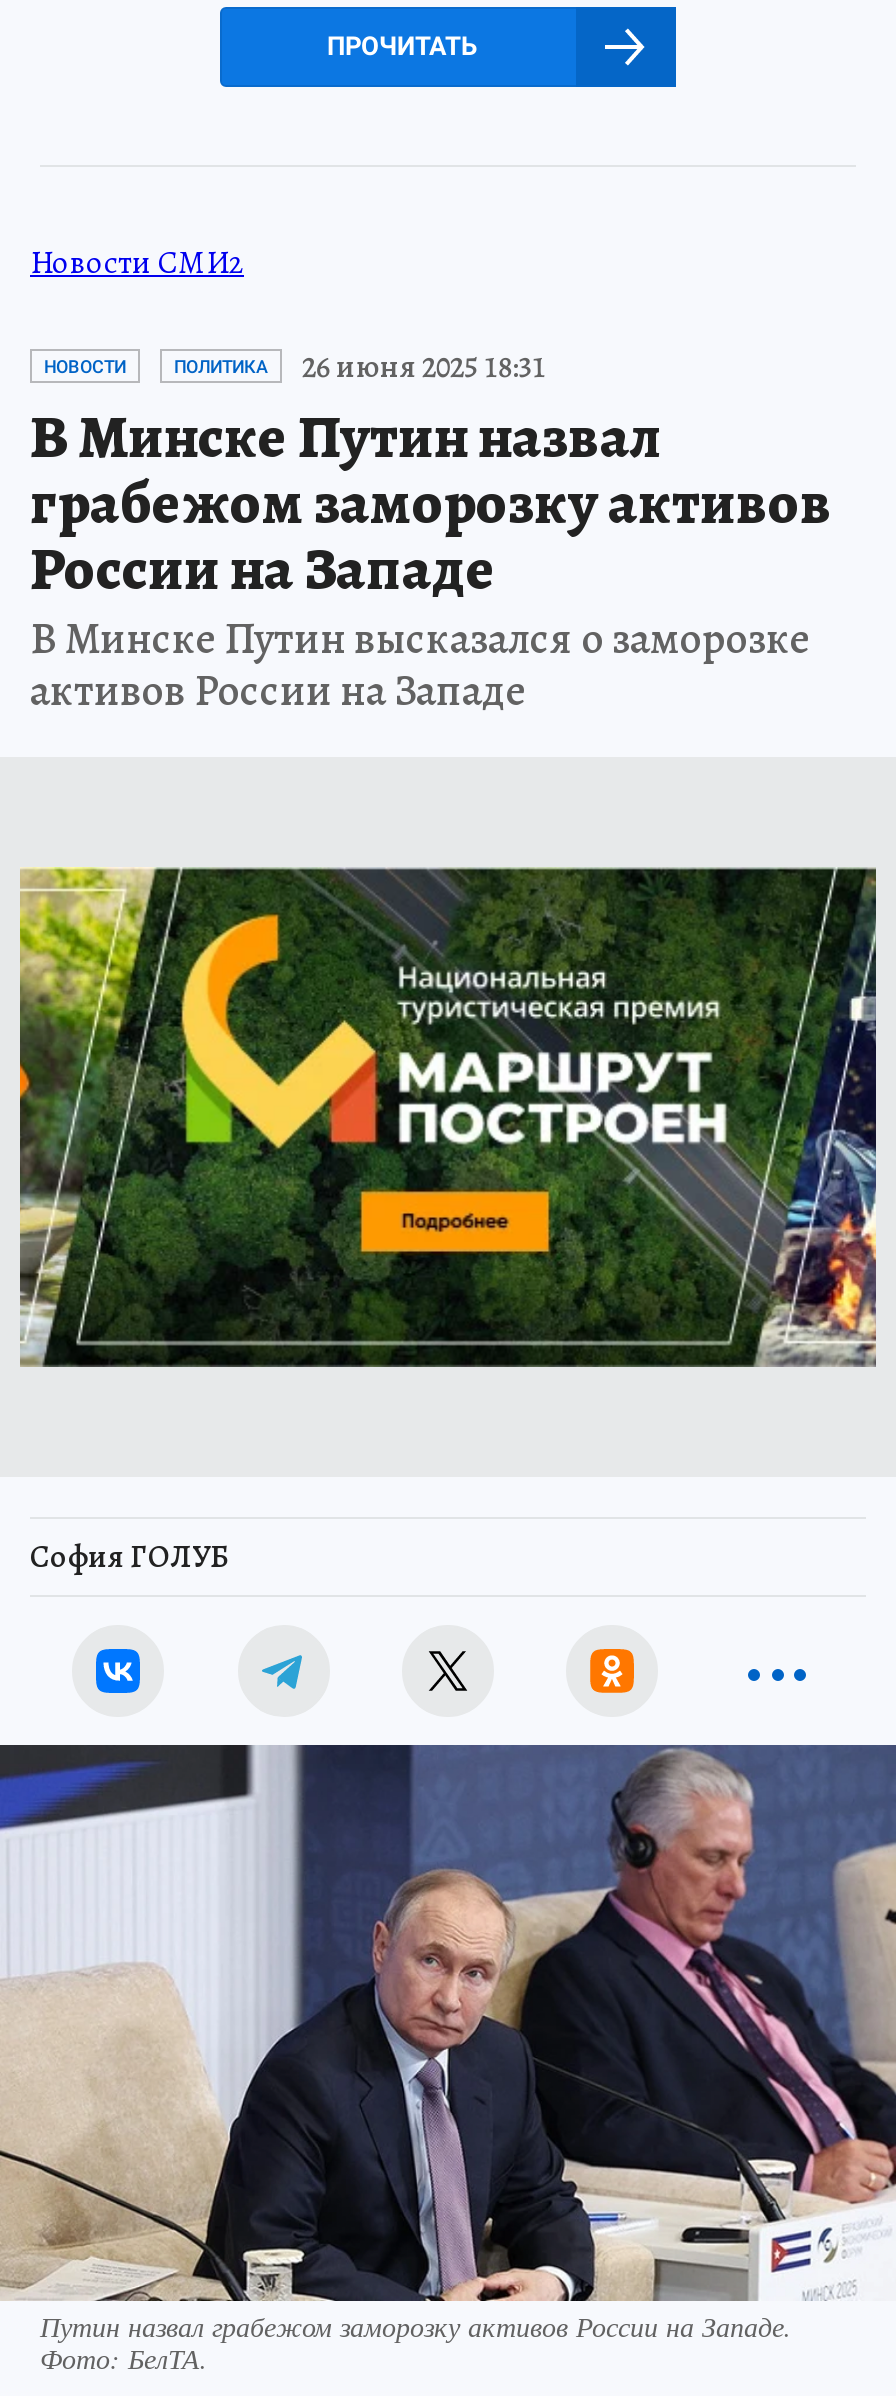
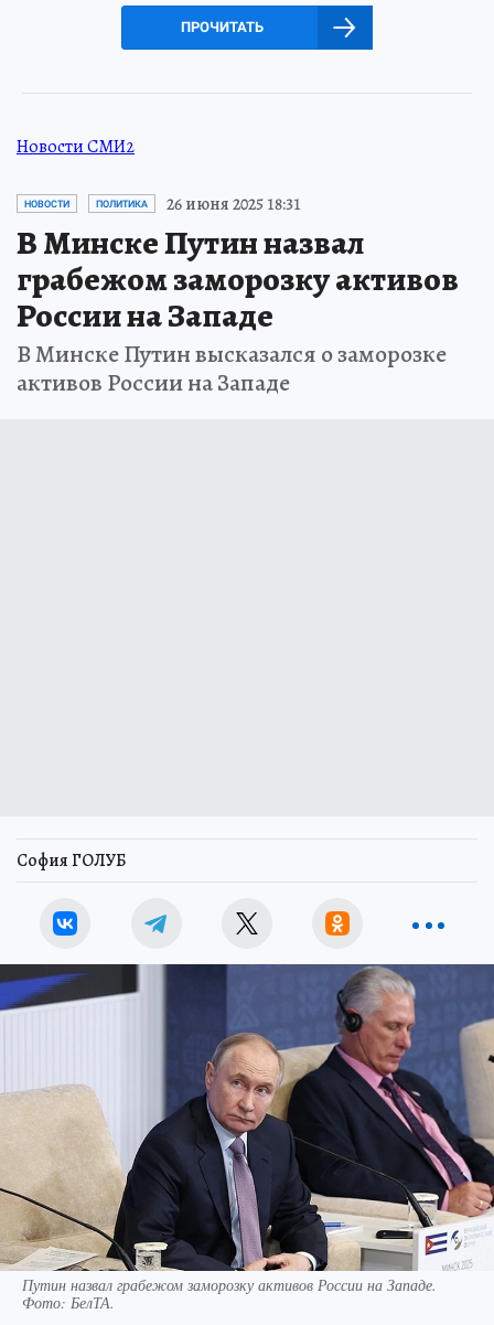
[18,865,878,1369] [image] -> none

